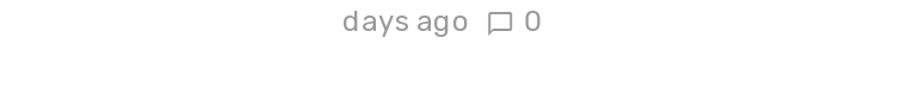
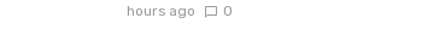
[342,5,469,38] days ago -> [127,2,195,19] hours ago

